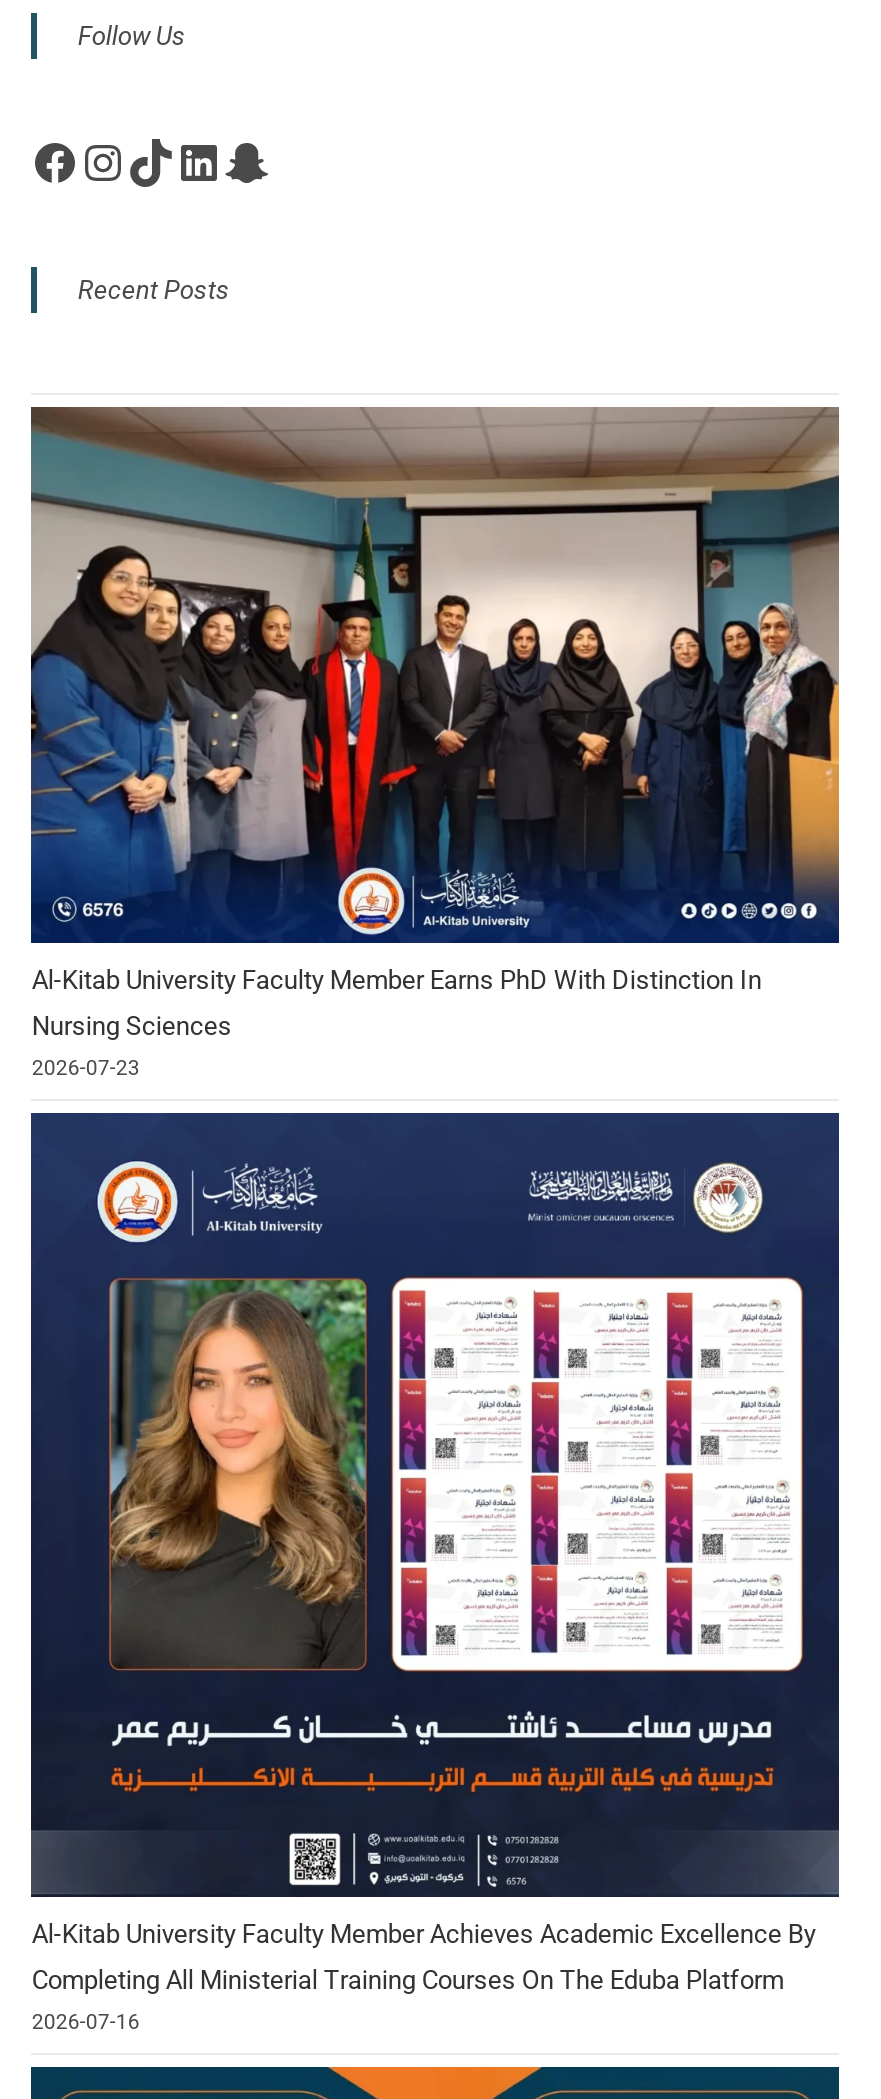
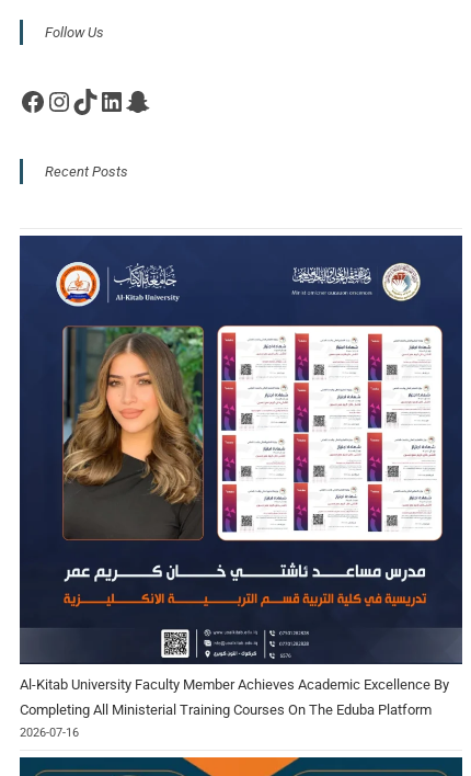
[29,404,841,1082] [image] | Al-Kitab University Faculty Member Earns PhD With Distinction In | Nursing Sciences | 2026-07-23 -> none

